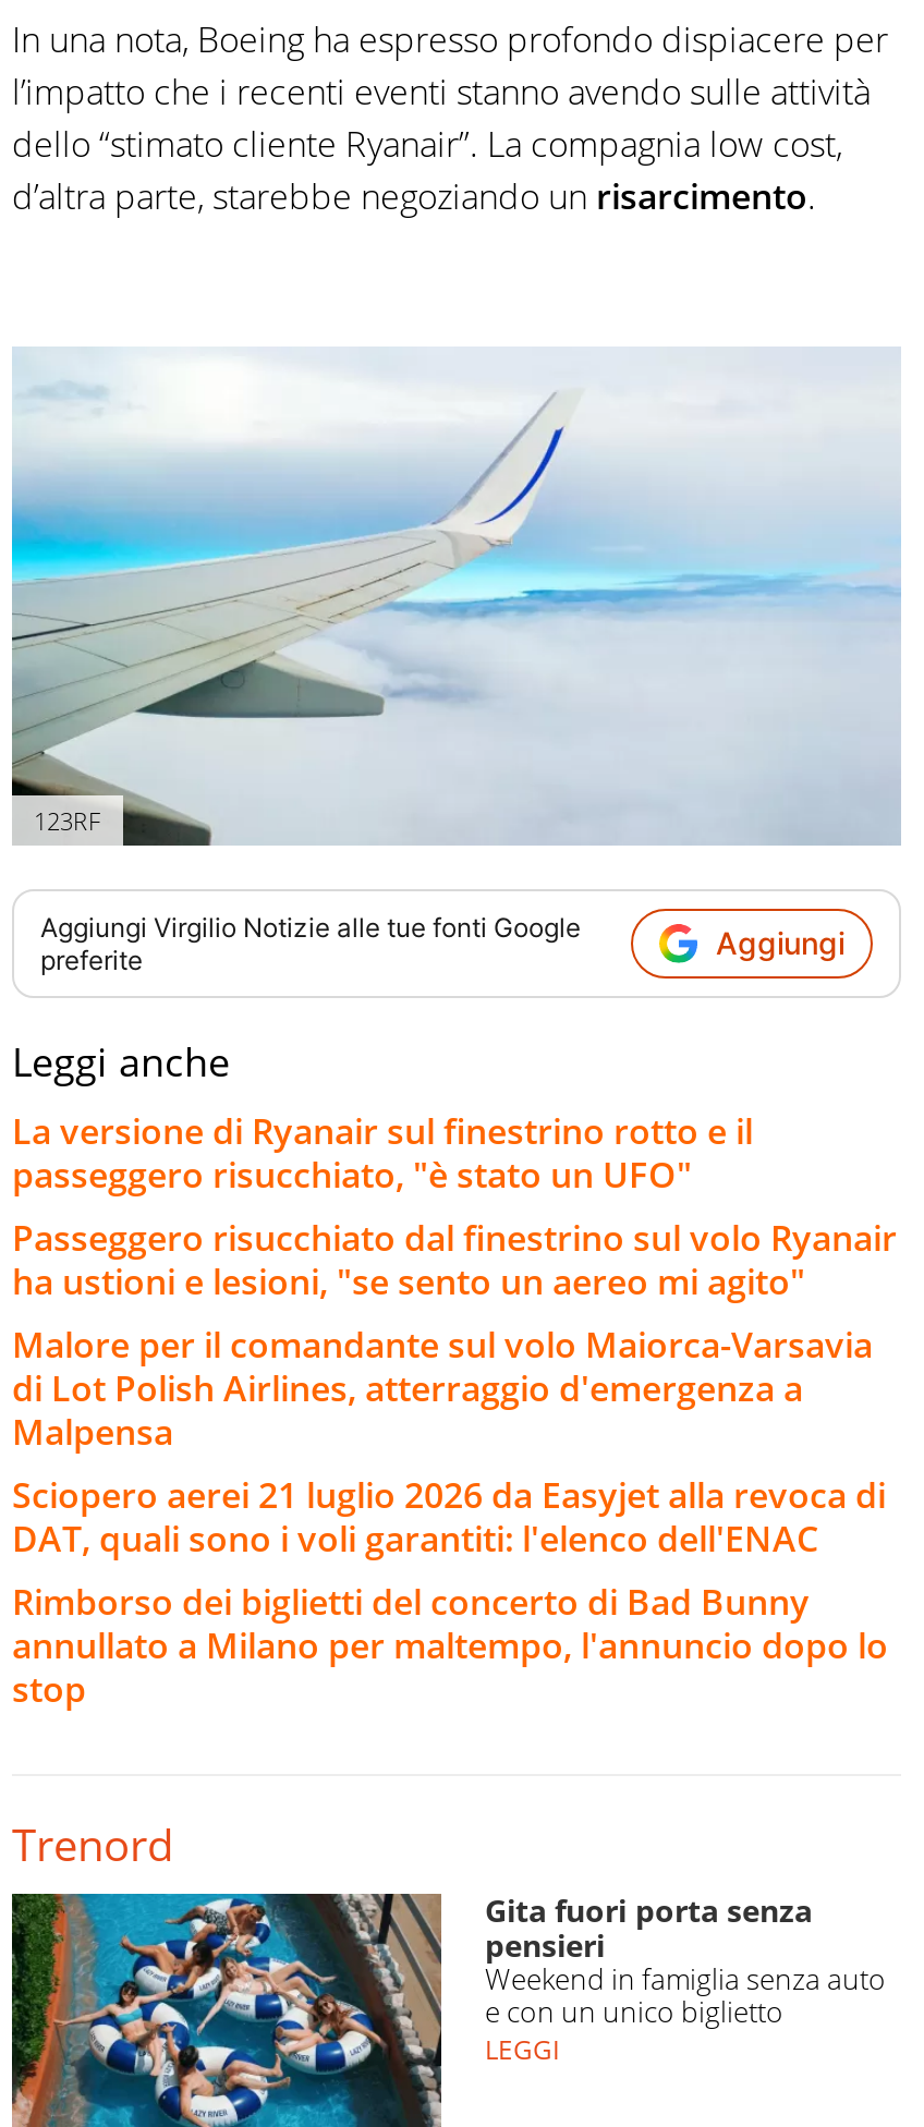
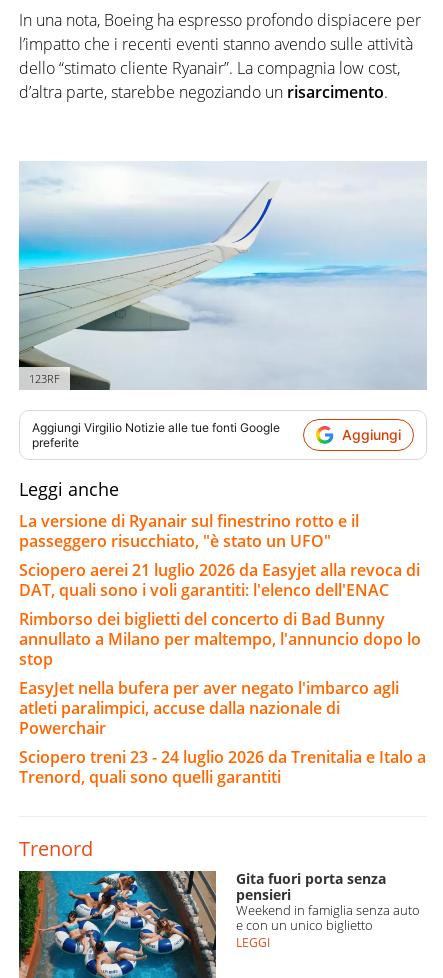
[12,1214,897,1456] Passeggero risucchiato dal finestrino sul volo Ryanair | ha ustioni e lesioni, "se sento un aereo mi agito" | Malore per il comandante sul volo Maiorca-Varsavia | di Lot Polish Airlines, atterraggio d'emergenza a | Malpensa -> none
moved [12,1471,888,1713] -> [19,559,421,670]: Sciopero aerei 21 luglio 2026 da Easyjet alla revoca di | DAT, quali sono i voli garantiti: l'elenco dell'ENAC | Rimborso dei biglietti del concerto di Bad Bunny | annullato a Milano per maltempo, l'annuncio dopo lo | stop
none -> [19,677,426,788] EasyJet nella bufera per aver negato l'imbarco agli | atleti paralimpici, accuse dalla nazionale di | Powerchair | Sciopero treni 23 - 24 luglio 2026 da Trenitalia e Italo a | Trenord, quali sono quelli garantiti

